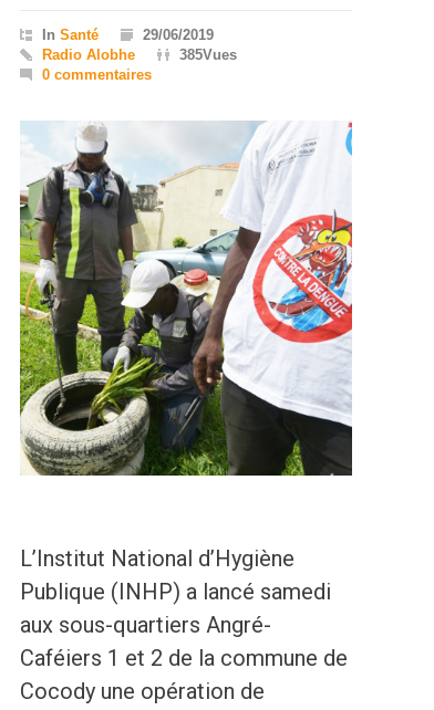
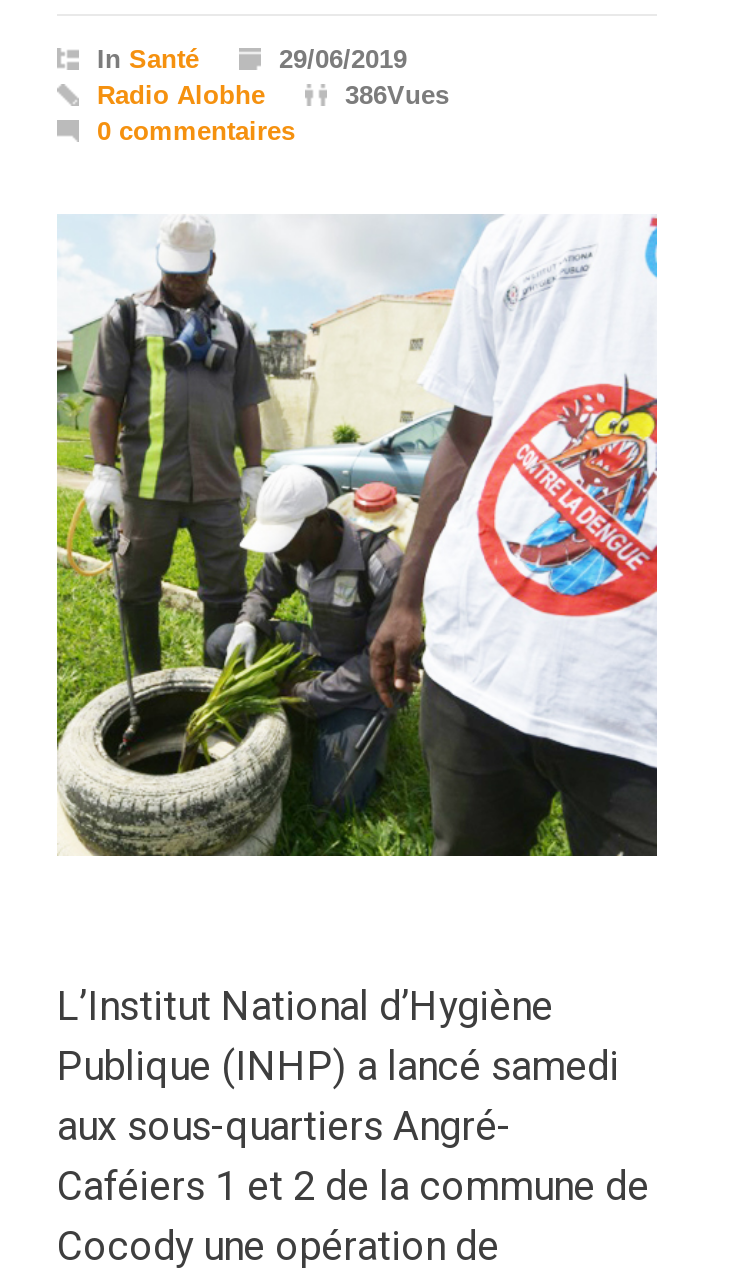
[179,46,237,63] 385Vues -> [345,80,449,110] 386Vues

